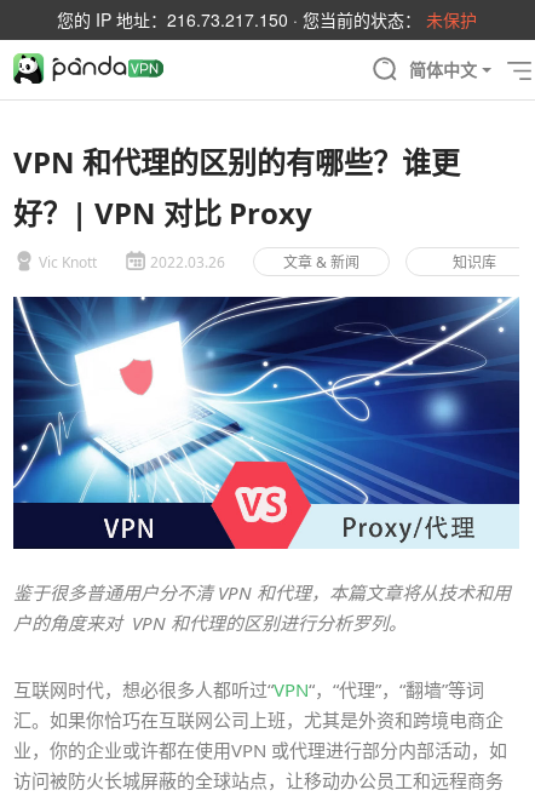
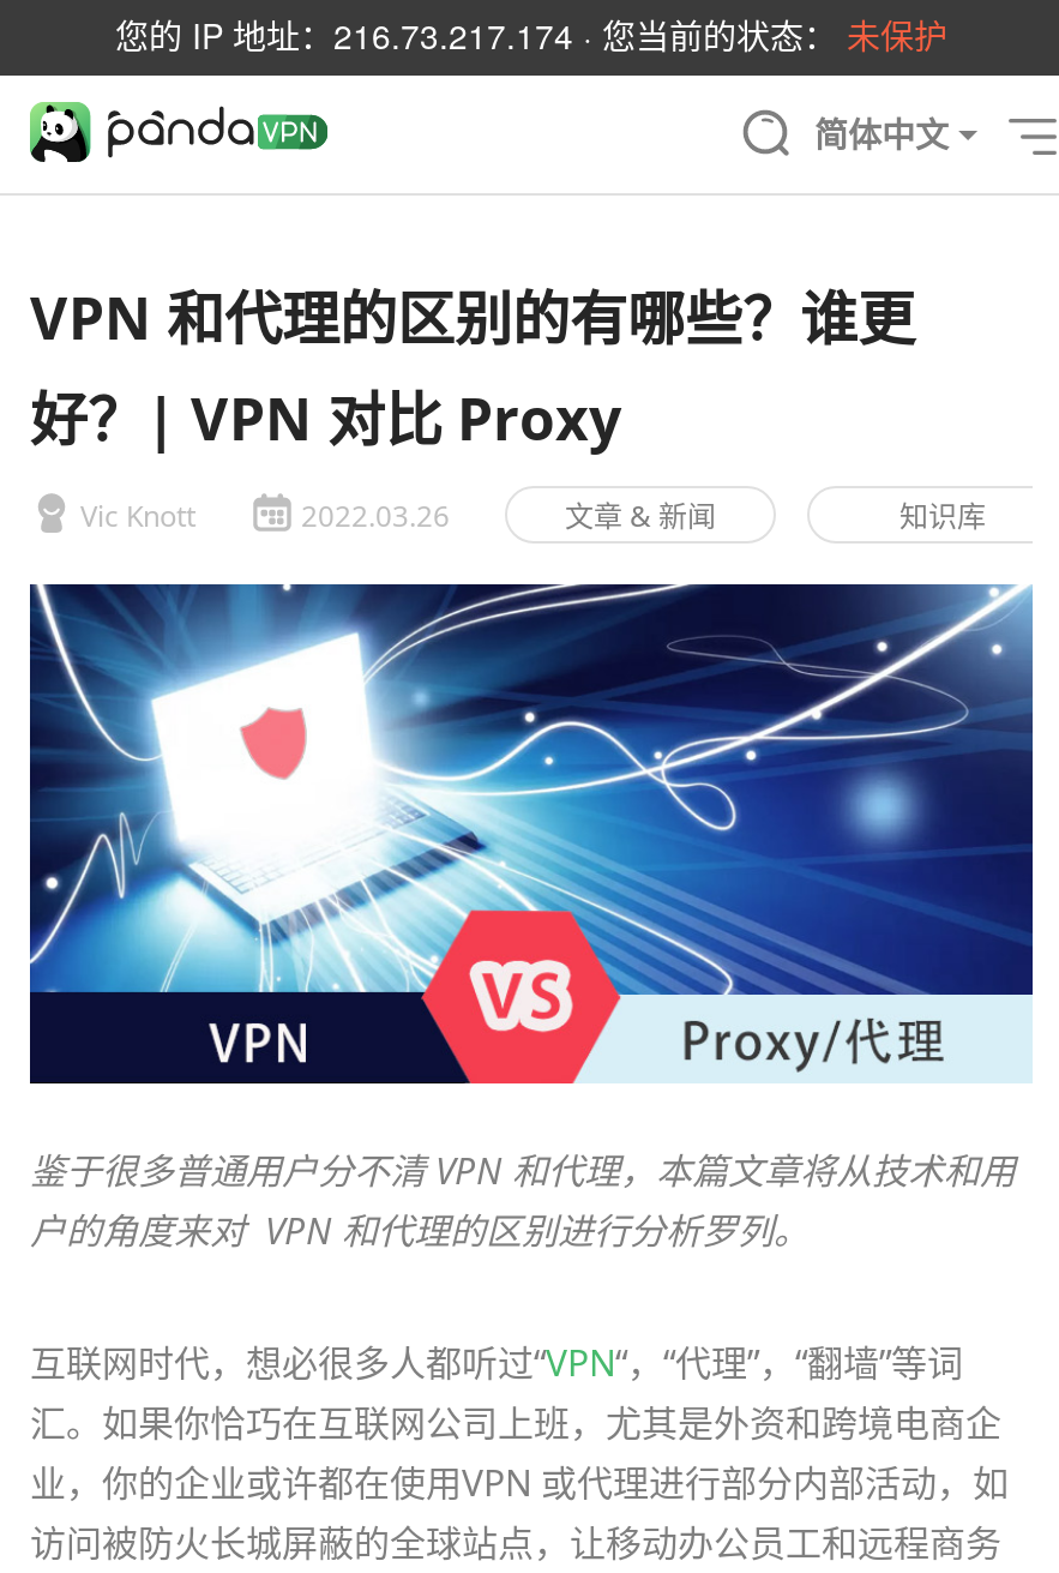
[56,7,476,32] 您的 IP 地址：216.73.217.150 · 您当前的状态：未保护 -> [115,11,947,59] 您的 IP 地址：216.73.217.174 · 您当前的状态：未保护

